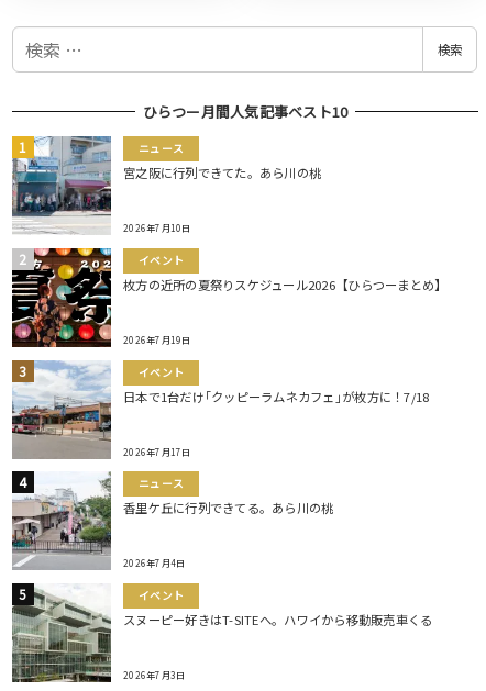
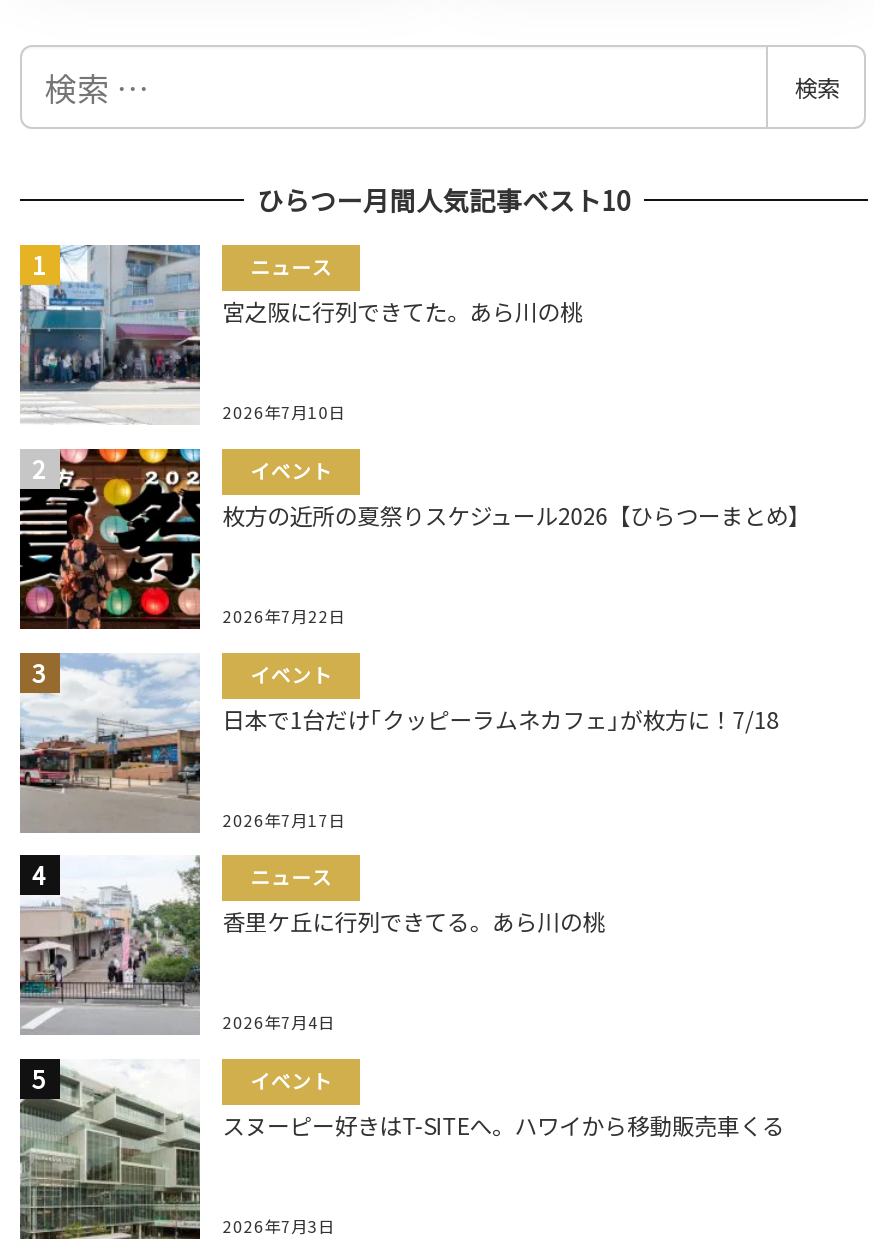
[123,334,191,346] 2026年7月19日 -> [222,605,345,627] 2026年7月22日

